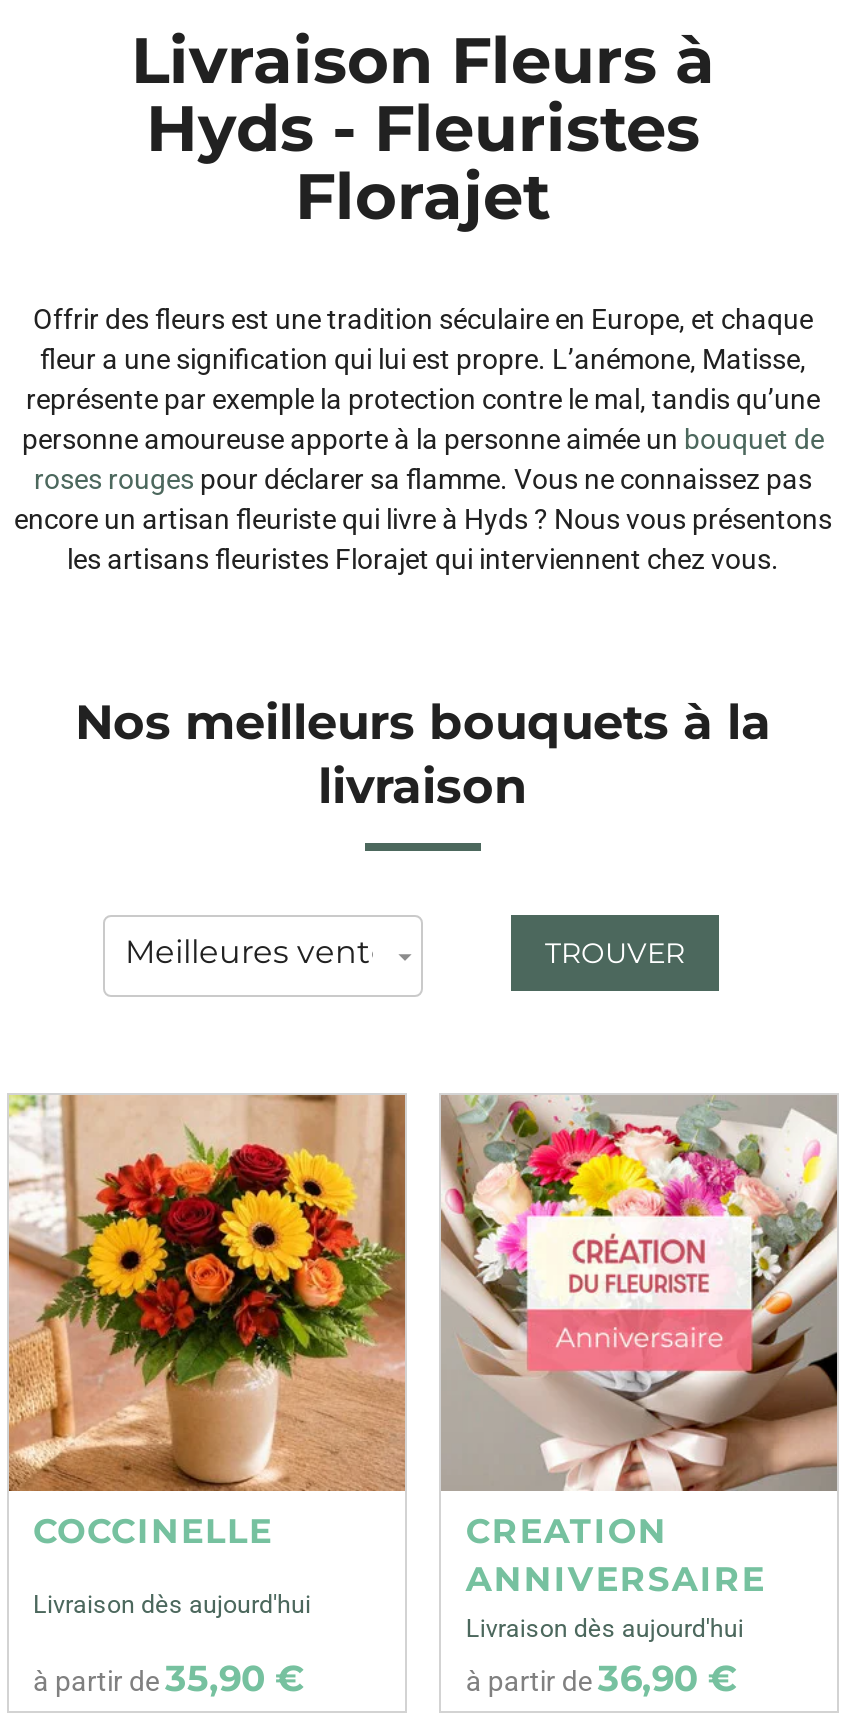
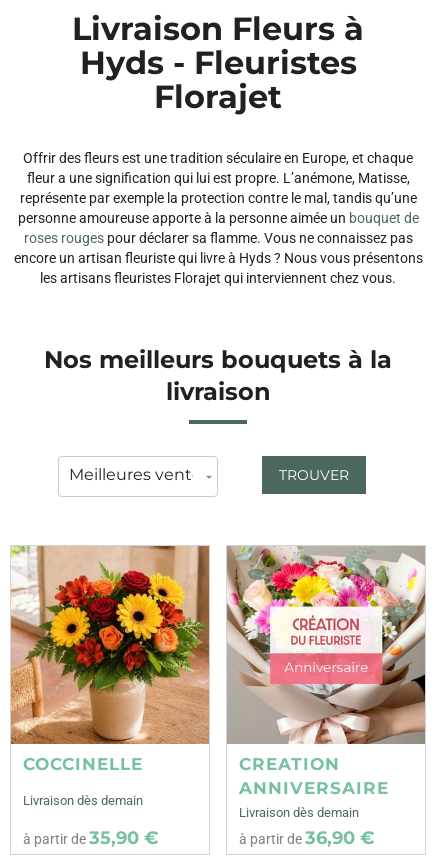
[33,1588,311,1618] Livraison dès aujourd'hui -> [23,793,143,808] Livraison dès demain
[466,1612,744,1642] Livraison dès aujourd'hui -> [239,805,359,820] Livraison dès demain

